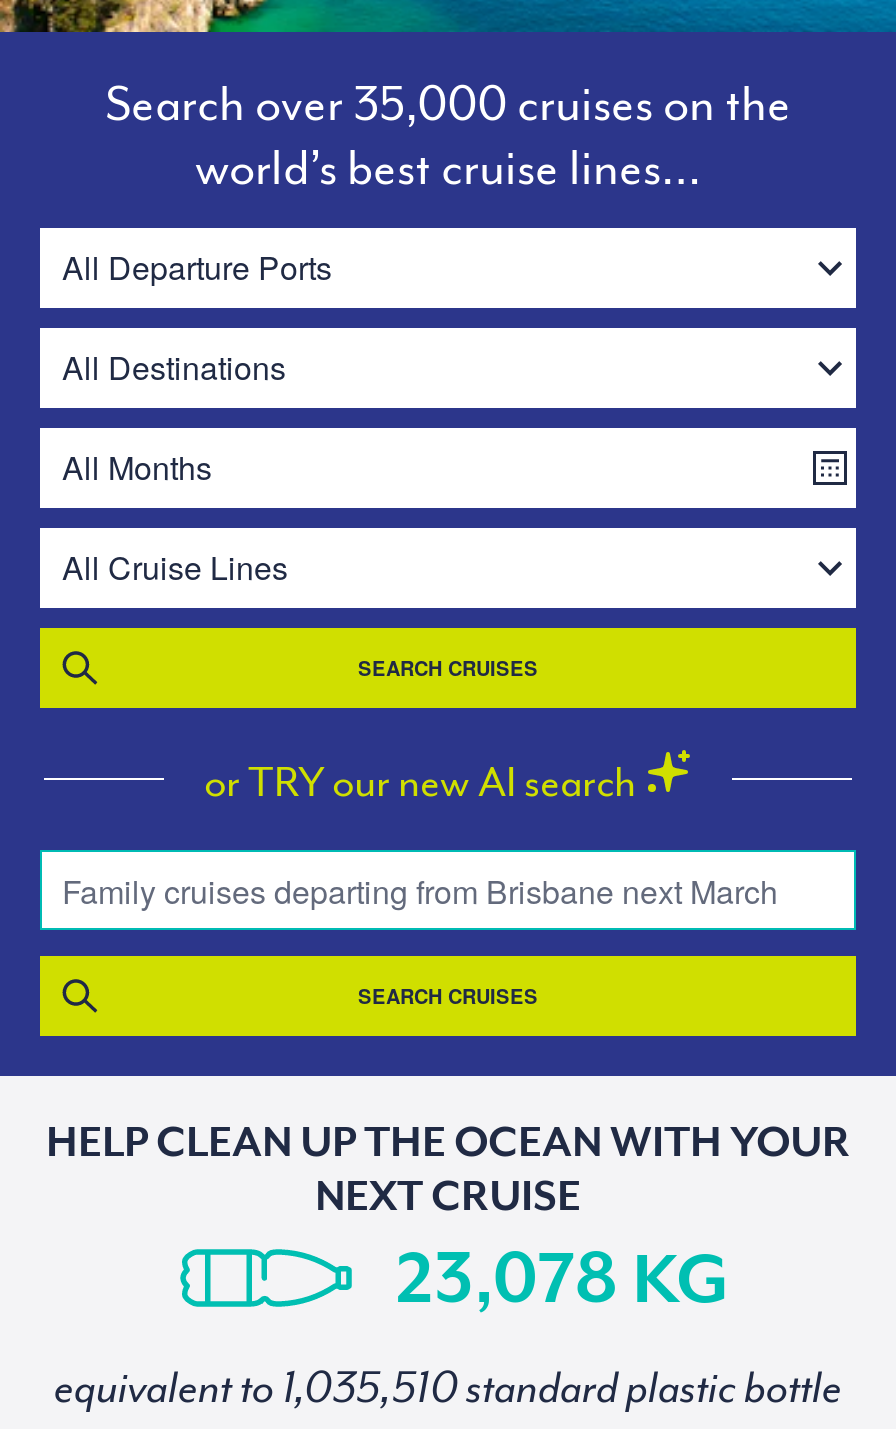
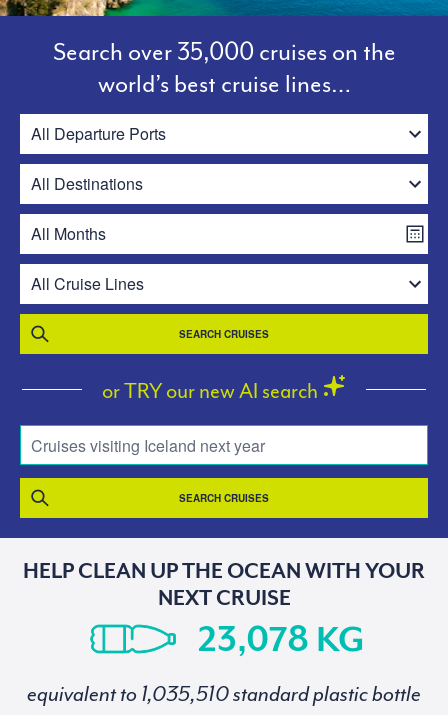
[62,867,778,913] Family cruises departing from Brisbane next March -> [31,434,265,457] Cruises visiting Iceland next year

